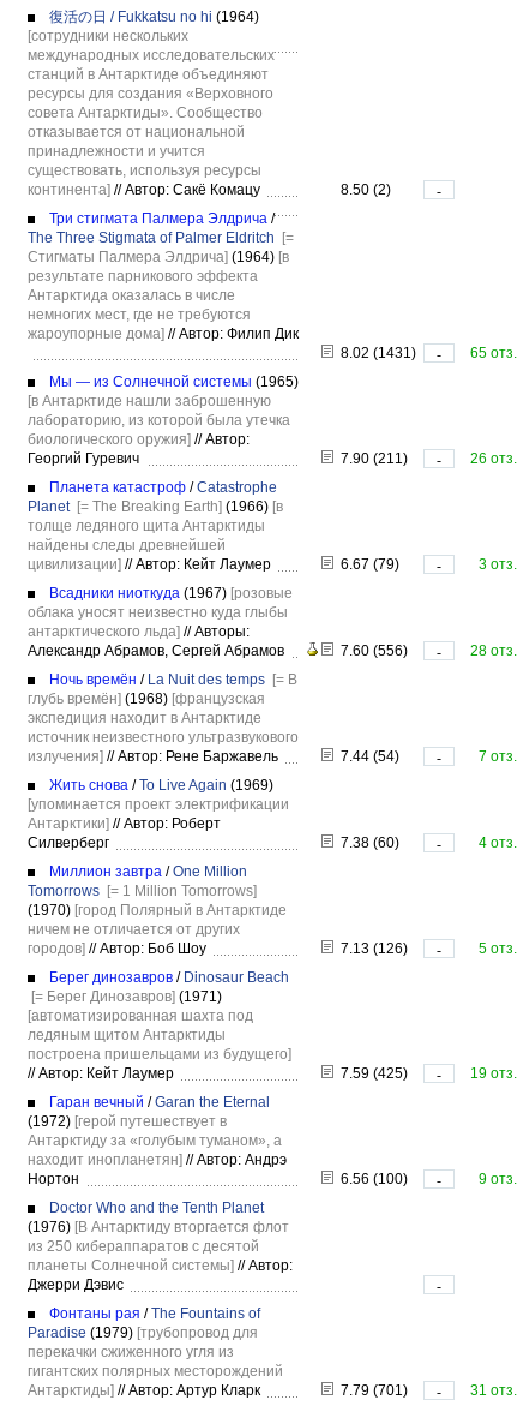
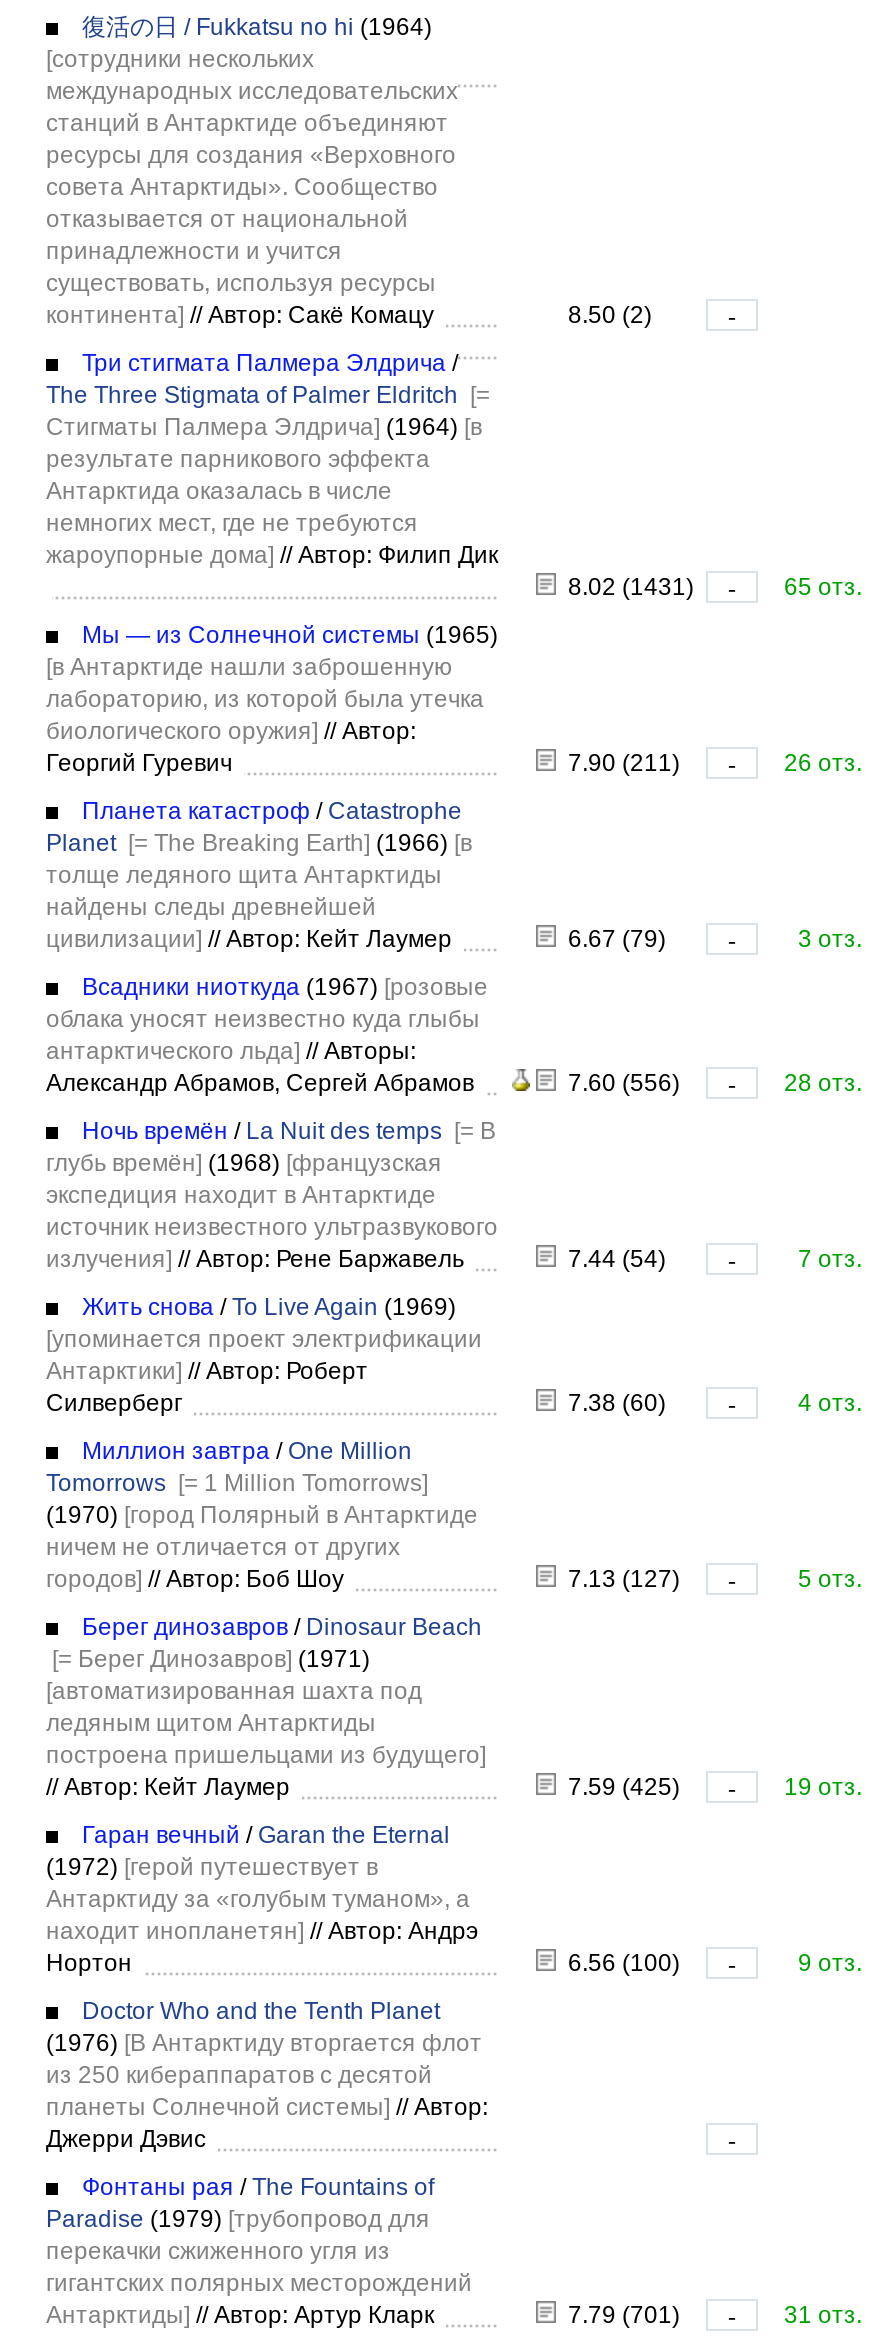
[341,940,408,957] 7.13 (126) -> [568,1565,680,1593] 7.13 (127)

